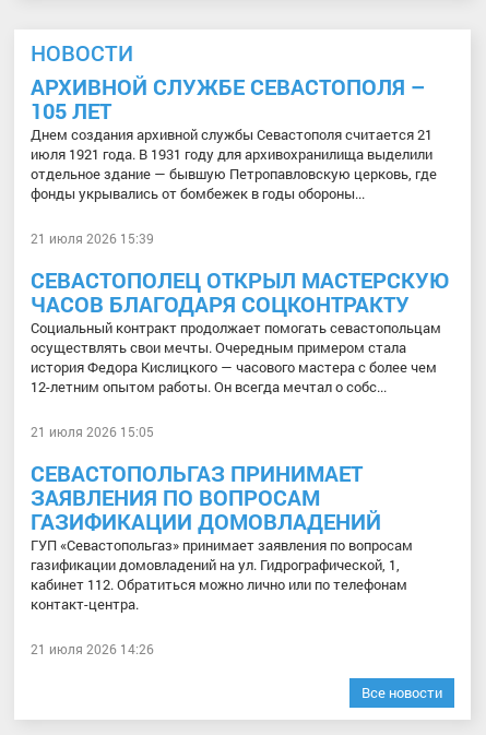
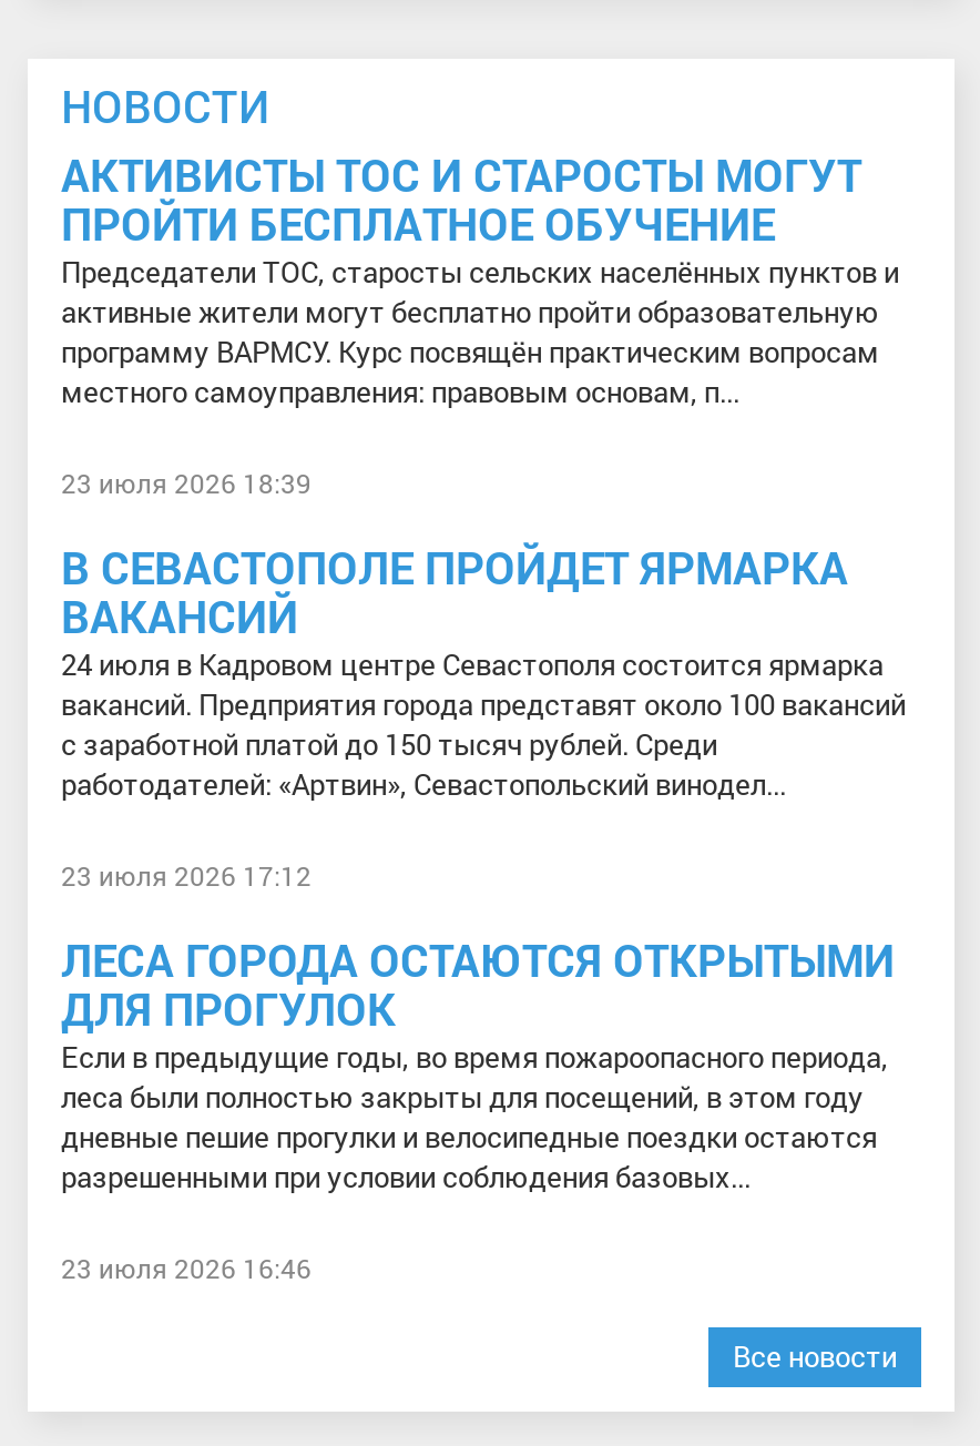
[31,72,437,203] АРХИВНОЙ СЛУЖБЕ СЕВАСТОПОЛЯ – | 105 ЛЕТ | Днем создания архивной службы Севастополя считается 21 | июля 1921 года. В 1931 году для архивохранилища выделили | отдельное здание — бывшую Петропавловскую церковь, где | фонды укрывались от бомбежек в годы обороны... -> [61,145,899,411] АКТИВИСТЫ ТОС И СТАРОСТЫ МОГУТ | ПРОЙТИ БЕСПЛАТНОЕ ОБУЧЕНИЕ | Председатели ТОС, старосты сельских населённых пунктов и | активные жители могут бесплатно пройти образовательную | программу ВАРМСУ. Курс посвящён практическим вопросам | местного самоуправления: правовым основам, п...
[31,229,154,246] 21 июля 2026 15:39 -> [61,464,312,499] 23 июля 2026 18:39
[31,265,450,396] СЕВАСТОПОЛЕЦ ОТКРЫЛ МАСТЕРСКУЮ | ЧАСОВ БЛАГОДАРЯ СОЦКОНТРАКТУ | Социальный контракт продолжает помогать севастопольцам | осуществлять свои мечты. Очередным примером стала | история Федора Кислицкого — часового мастера с более чем | 12-летним опытом работы. Он всегда мечтал о собс... -> [61,537,906,803] В СЕВАСТОПОЛЕ ПРОЙДЕТ ЯРМАРКА | ВАКАНСИЙ | 24 июля в Кадровом центре Севастополя состоится ярмарка | вакансий. Предприятия города представят около 100 вакансий | с заработной платой до 150 тысяч рублей. Среди | работодателей: «Артвин», Севастопольский винодел...
[31,422,154,440] 21 июля 2026 15:05 -> [61,857,312,892] 23 июля 2026 17:12
[31,458,413,613] СЕВАСТОПОЛЬГАЗ ПРИНИМАЕТ | ЗАЯВЛЕНИЯ ПО ВОПРОСАМ | ГАЗИФИКАЦИИ ДОМОВЛАДЕНИЙ | ГУП «Севастопольгаз» принимает заявления по вопросам | газификации домовладений на ул. Гидрографической, 1, | кабинет 112. Обратиться можно лично или по телефонам | контакт-центра. -> [61,930,895,1196] ЛЕСА ГОРОДА ОСТАЮТСЯ ОТКРЫТЫМИ | ДЛЯ ПРОГУЛОК | Если в предыдущие годы, во время пожароопасного периода, | леса были полностью закрыты для посещений, в этом году | дневные пешие прогулки и велосипедные поездки остаются | разрешенными при условии соблюдения базовых...
[31,640,154,657] 21 июля 2026 14:26 -> [61,1249,312,1285] 23 июля 2026 16:46

